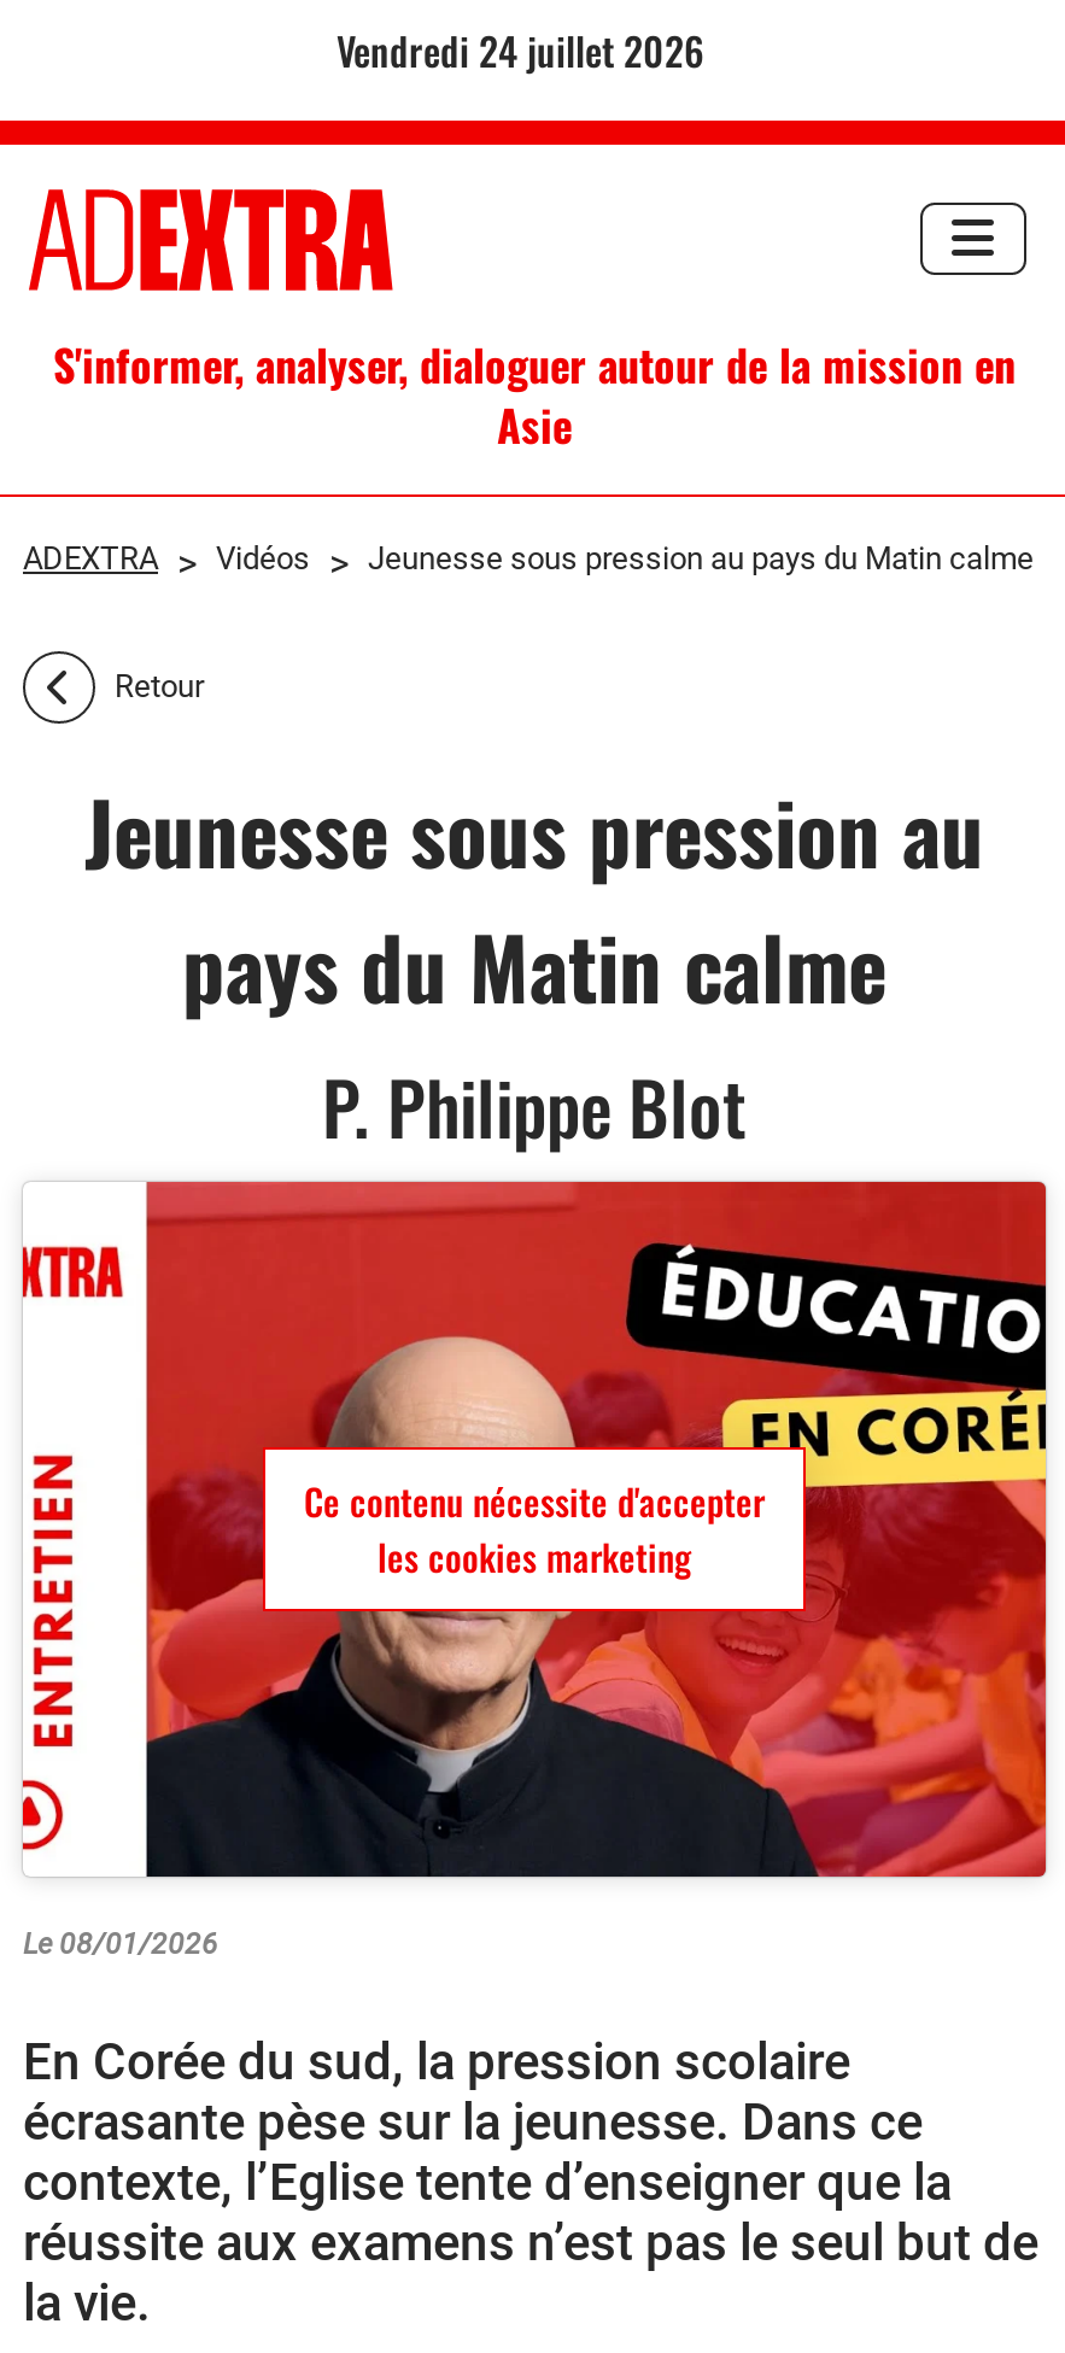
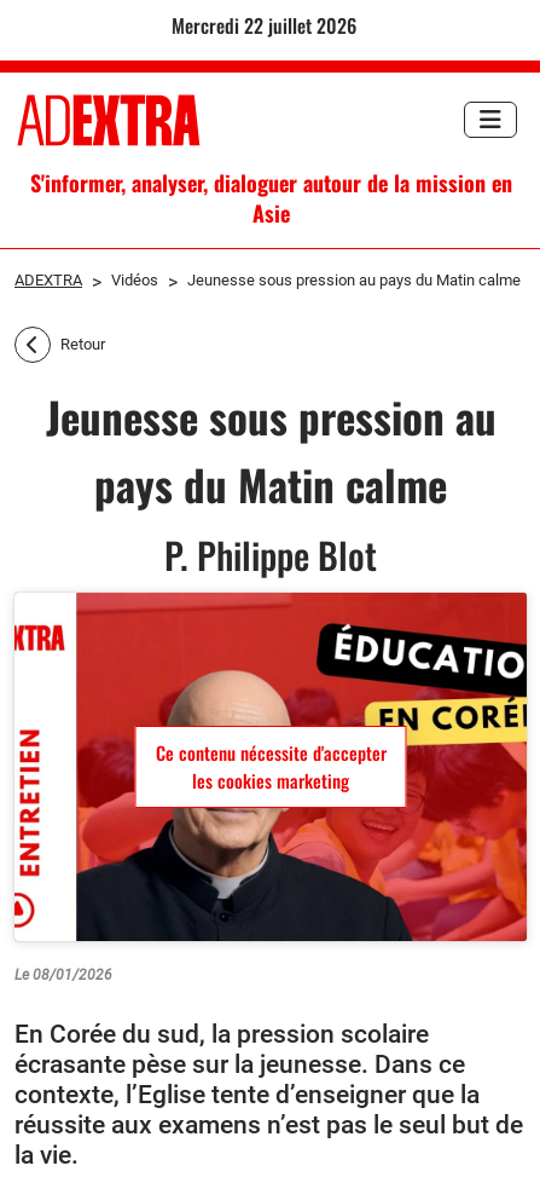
[353,22,703,80] vendredi 24 juillet 2026 -> [184,11,356,40] mercredi 22 juillet 2026

